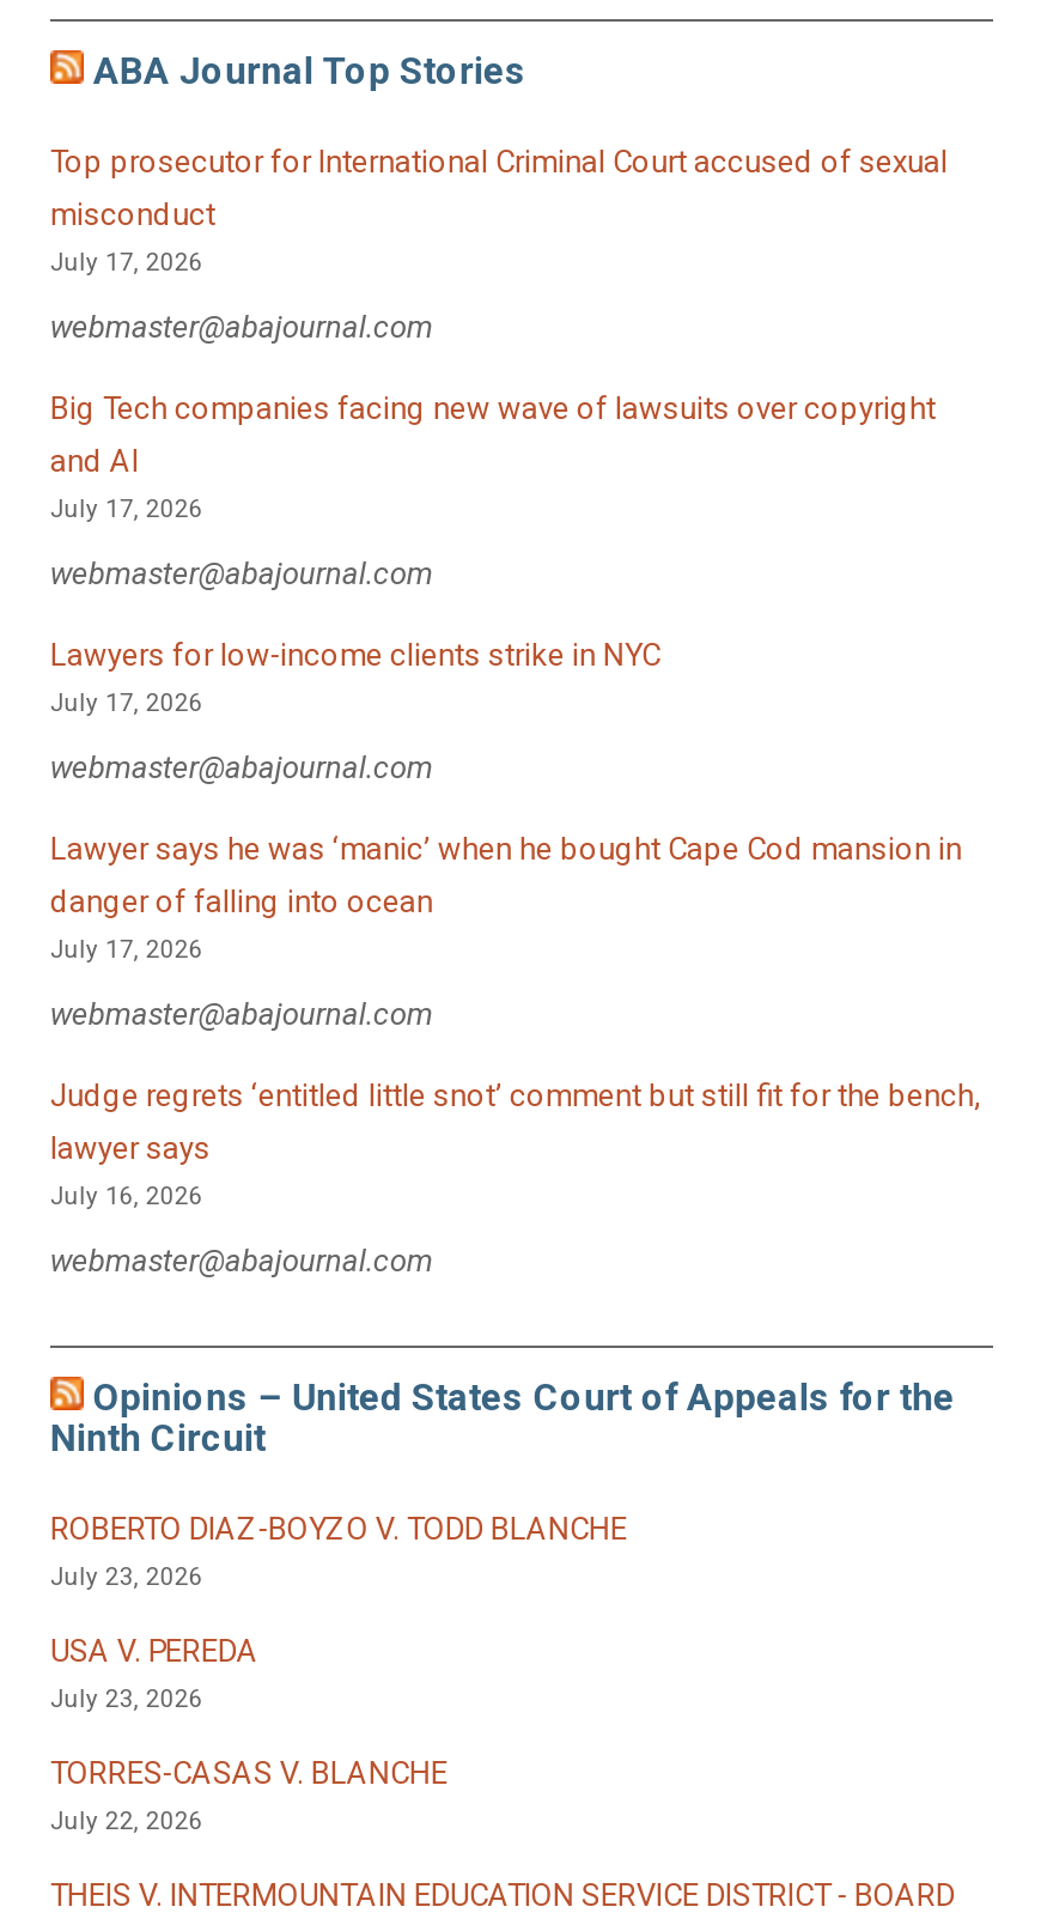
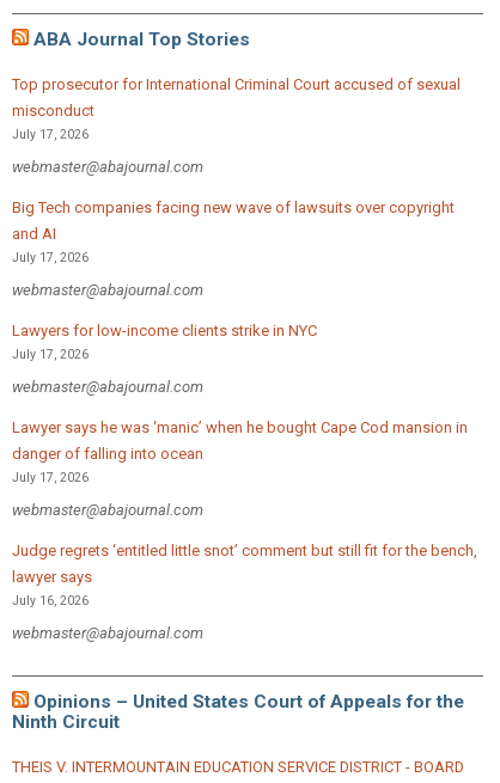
[50,1512,627,1837] ROBERTO DIAZ-BOYZO V. TODD BLANCHE | July 23, 2026 | USA V. PEREDA | July 23, 2026 | TORRES-CASAS V. BLANCHE | July 22, 2026 -> none

